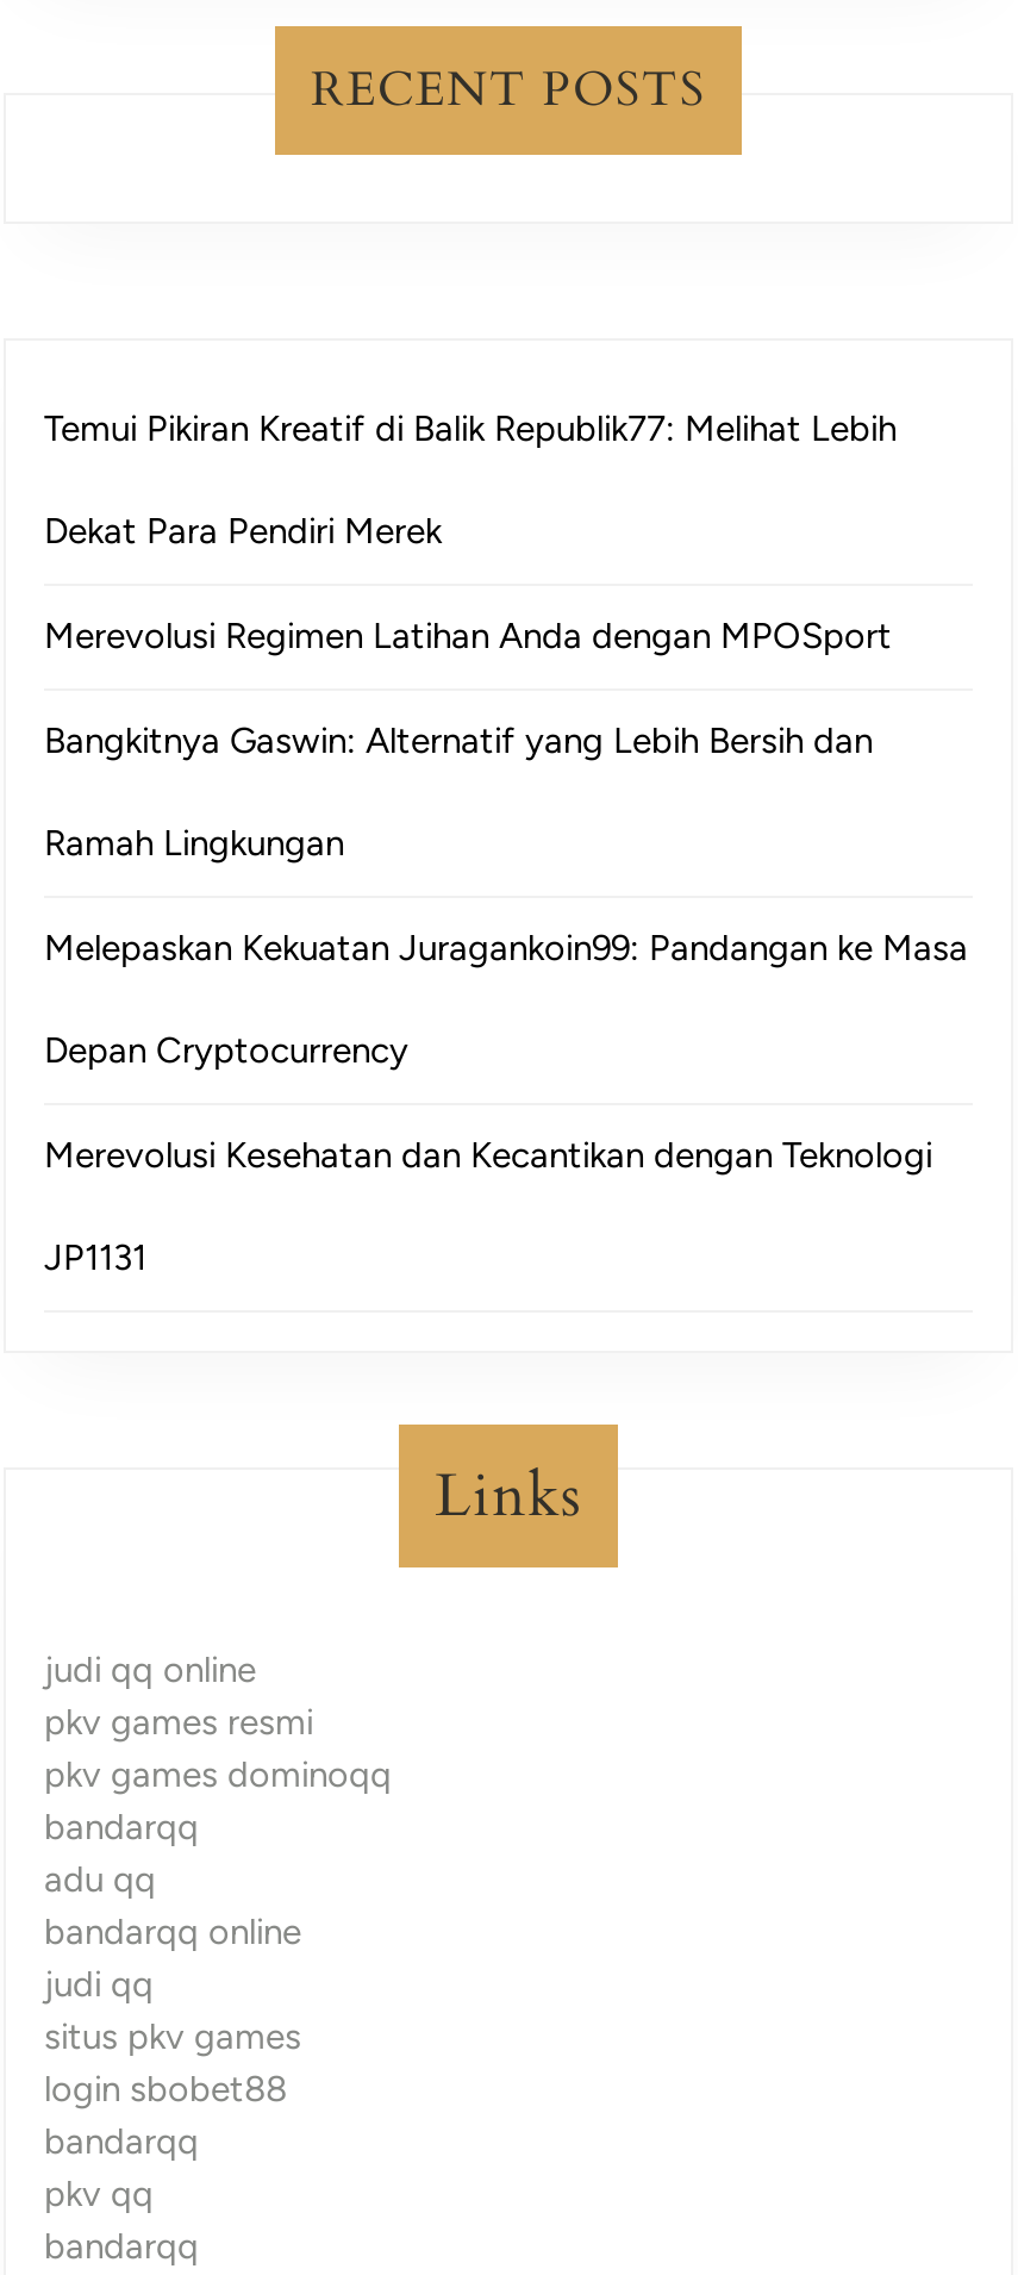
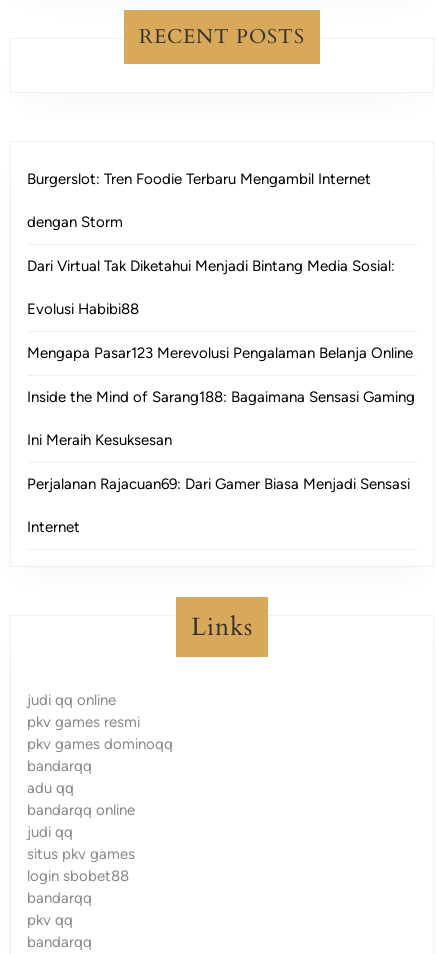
[44,407,897,450] Temui Pikiran Kreatif di Balik Republik77: Melihat Lebih -> [27,170,371,188] Burgerslot: Tren Foodie Terbaru Mengambil Internet
[44,509,442,552] Dekat Para Pendiri Merek -> [27,213,123,231] dengan Storm
[44,614,892,657] Merevolusi Regimen Latihan Anda dengan MPOSport -> [27,257,395,275] Dari Virtual Tak Diketahui Menjadi Bintang Media Sosial:
[44,719,873,762] Bangkitnya Gaswin: Alternatif yang Lebih Bersih dan -> [27,300,139,318] Evolusi Habibi88
[44,821,344,864] Ramah Lingkungan -> [27,344,413,362] Mengapa Pasar123 Merevolusi Pengalaman Belanja Online
[44,926,968,969] Melepaskan Kekuatan Juragankoin99: Pandangan ke Masa -> [27,388,415,406] Inside the Mind of Sarang188: Bagaimana Sensasi Gaming
[44,1029,408,1072] Depan Cryptocurrency -> [27,431,172,449] Ini Meraih Kesuksesan
[44,1133,932,1176] Merevolusi Kesehatan dan Kecantikan dengan Teknologi -> [27,475,410,493] Perjalanan Rajacuan69: Dari Gamer Biasa Menjadi Sensasi
[44,1236,146,1279] JP1131 -> [27,518,80,536] Internet

